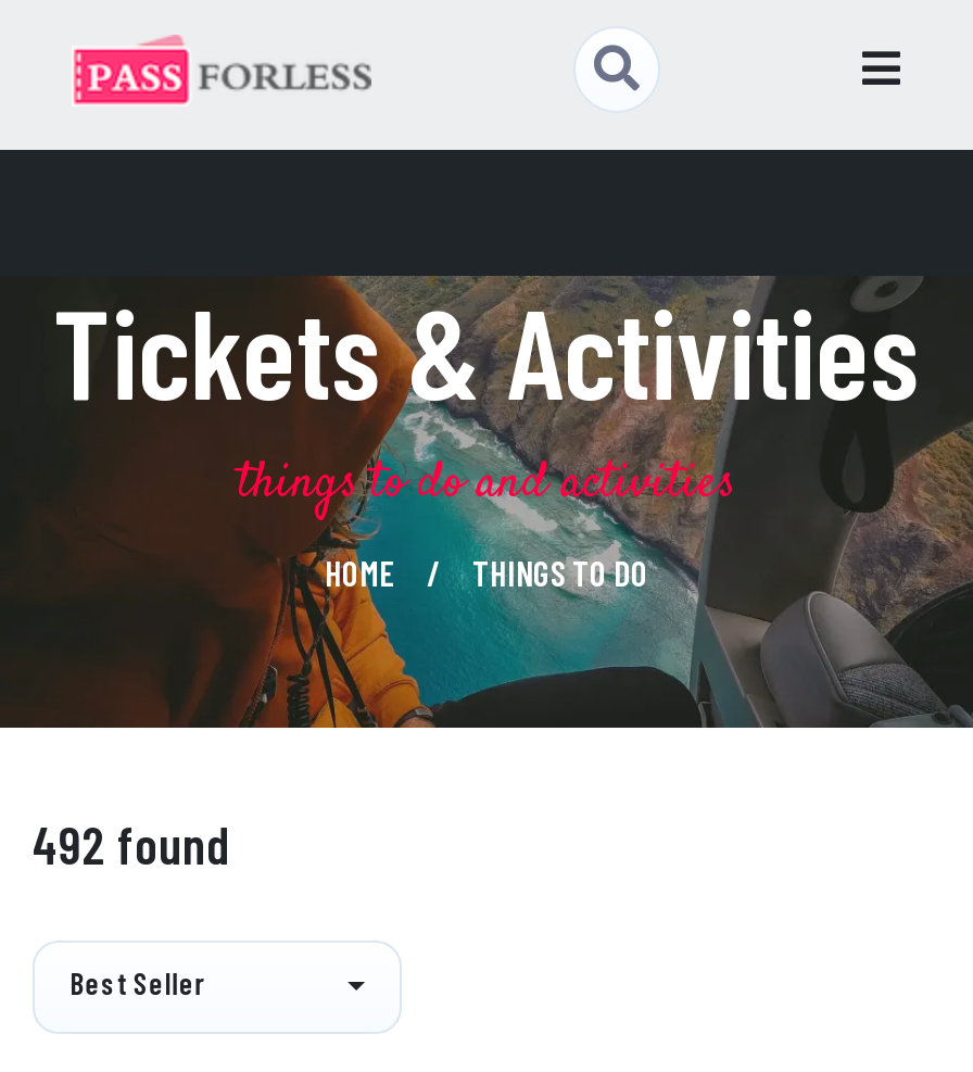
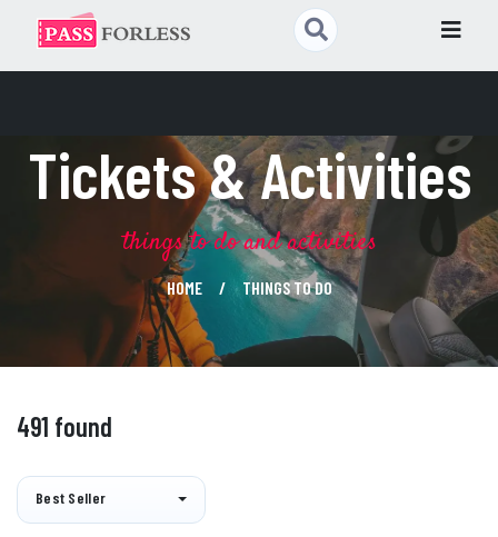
[33,812,230,875] 492 found -> [17,410,112,442] 491 found

